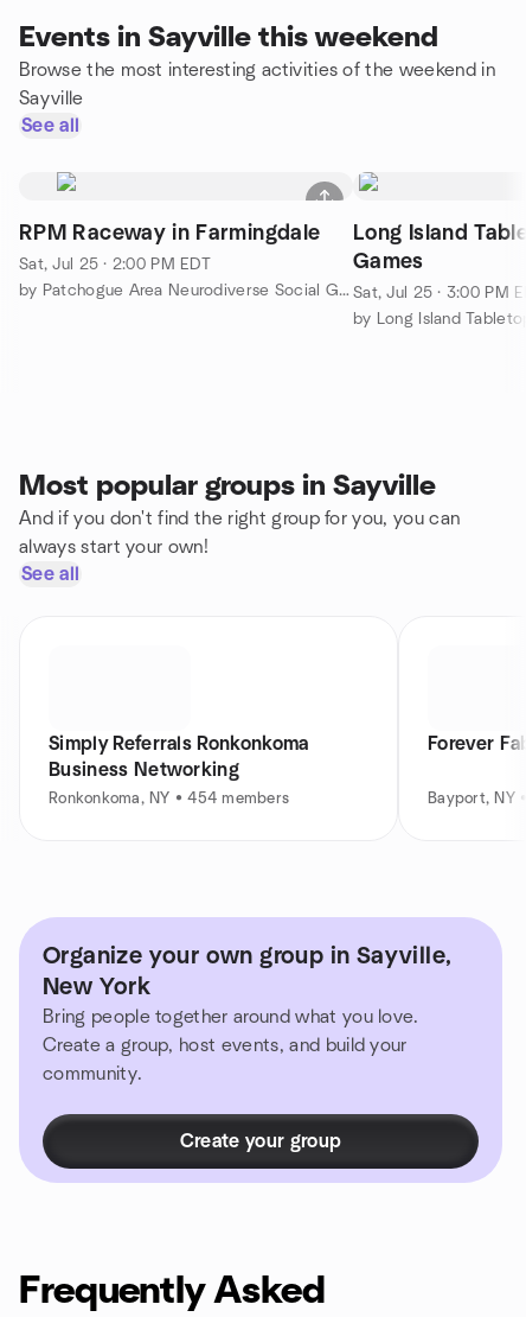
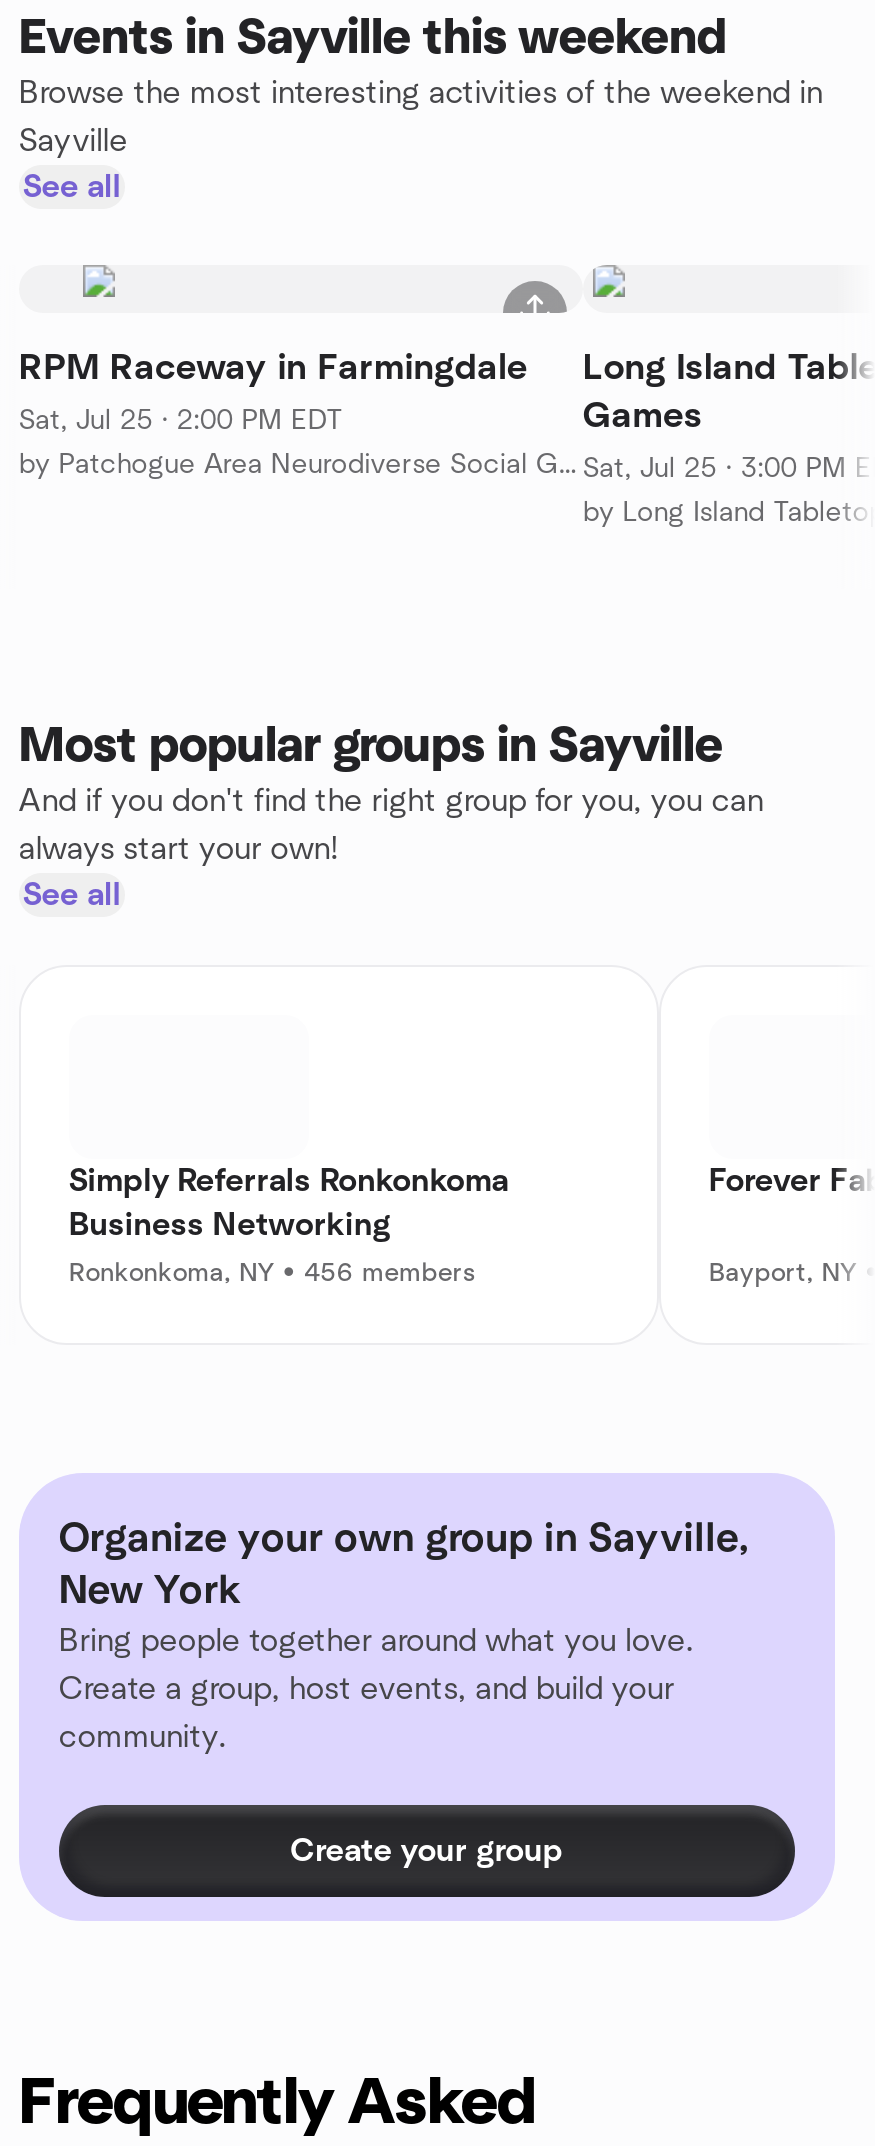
[49,791,289,807] Ronkonkoma, NY • 454 members -> [69,1261,476,1287] Ronkonkoma, NY • 456 members

